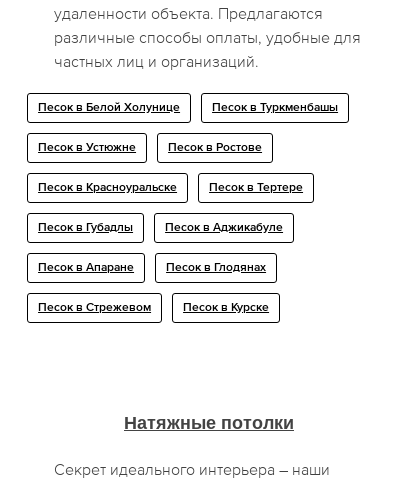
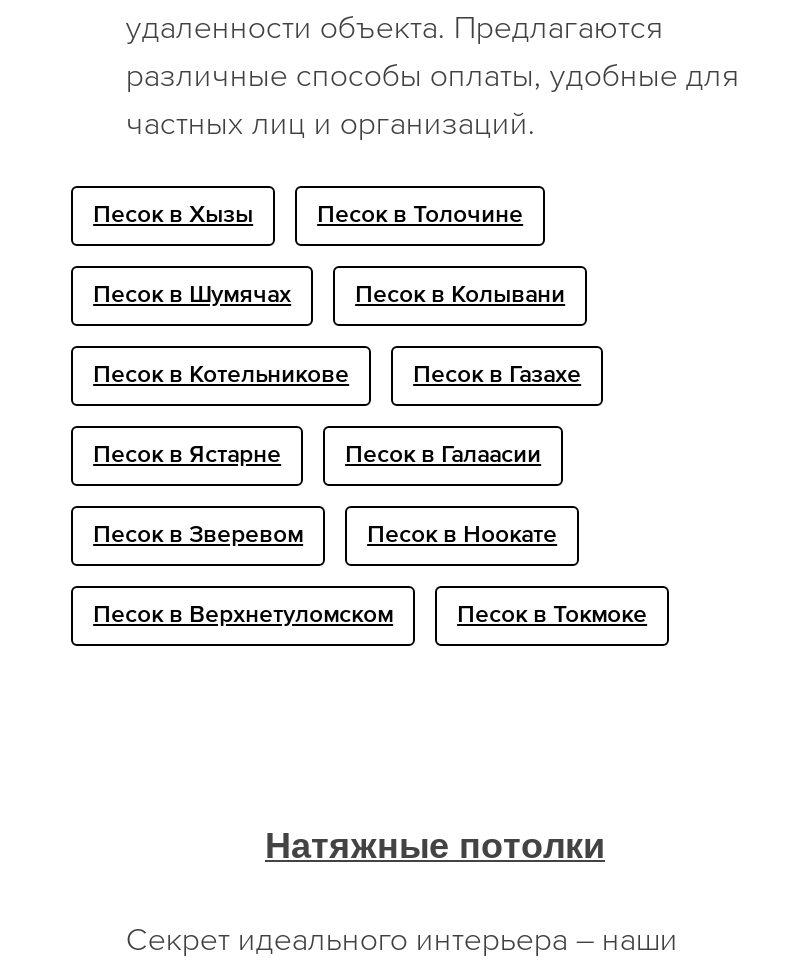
[38,102,338,114] Песок в Белой Холунице | Песок в Туркменбашы -> [93,205,523,229] Песок в Хызы | Песок в Толочине
[38,142,262,154] Песок в Устюжне | Песок в Ростове -> [93,285,565,309] Песок в Шумячах | Песок в Колывани
[38,182,303,194] Песок в Красноуральске | Песок в Тертере -> [93,365,581,389] Песок в Котельникове | Песок в Газахе
[38,222,283,234] Песок в Губадлы | Песок в Аджикабуле -> [93,445,541,469] Песок в Ястарне | Песок в Галаасии
[38,262,266,274] Песок в Апаране | Песок в Глодянах -> [93,525,557,549] Песок в Зверевом | Песок в Ноокате
[38,302,269,314] Песок в Стрежевом | Песок в Курске -> [93,605,647,629] Песок в Верхнетуломском | Песок в Токмоке

